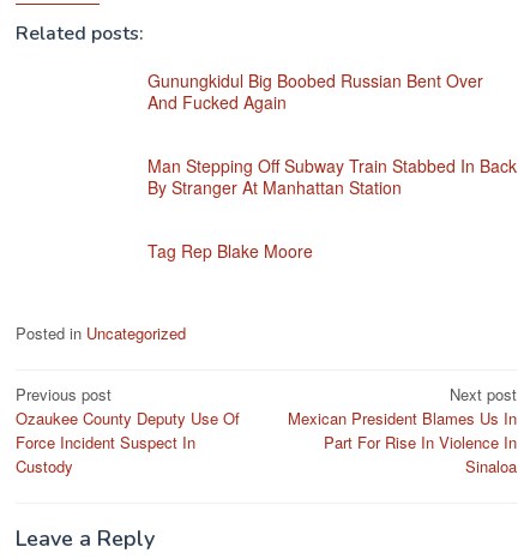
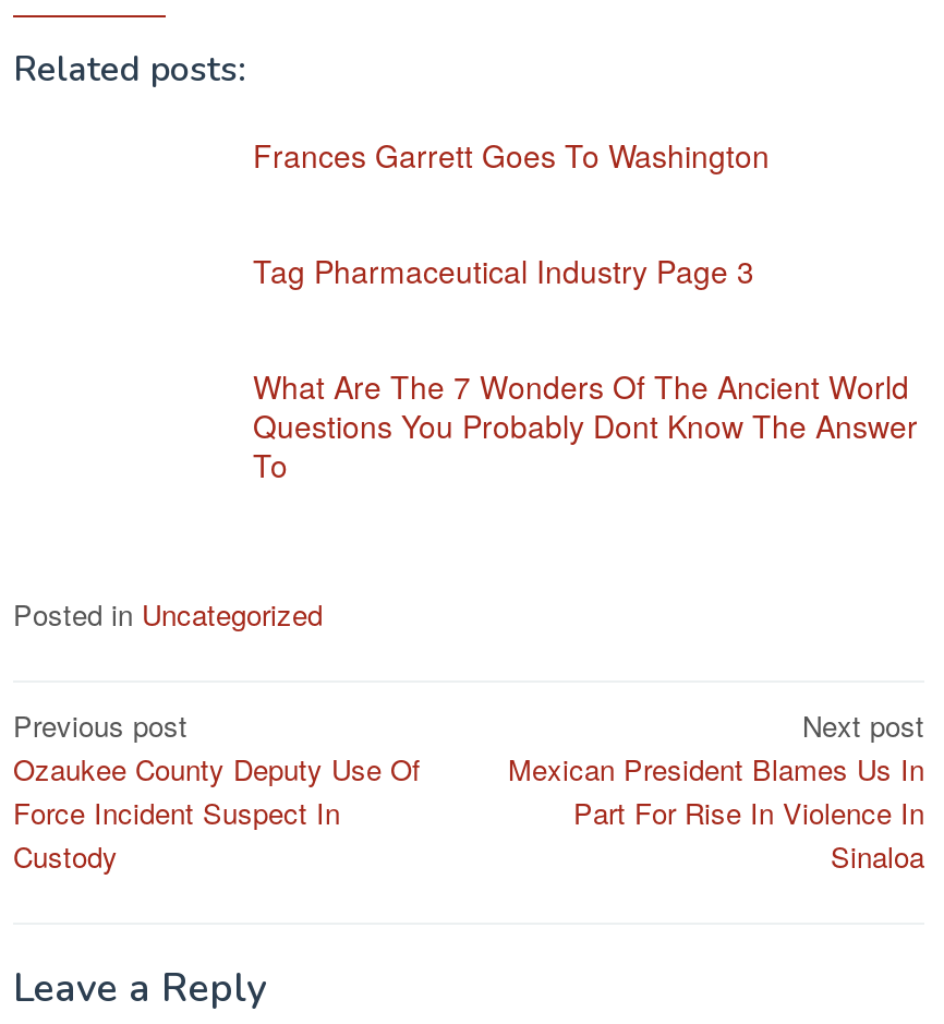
[147,69,483,114] Gunungkidul Big Boobed Russian Bent Over | And Fucked Again -> [253,133,770,177] Frances Garrett Goes To Washington
[147,154,517,199] Man Stepping Off Subway Train Stabbed In Back | By Stranger At Manhattan Station -> [253,249,754,293] Tag Pharmaceutical Industry Page 3
[147,239,313,263] Tag Rep Blake Moore -> [253,365,918,487] What Are The 7 Wonders Of The Ancient World | Questions You Probably Dont Know The Answer | To

